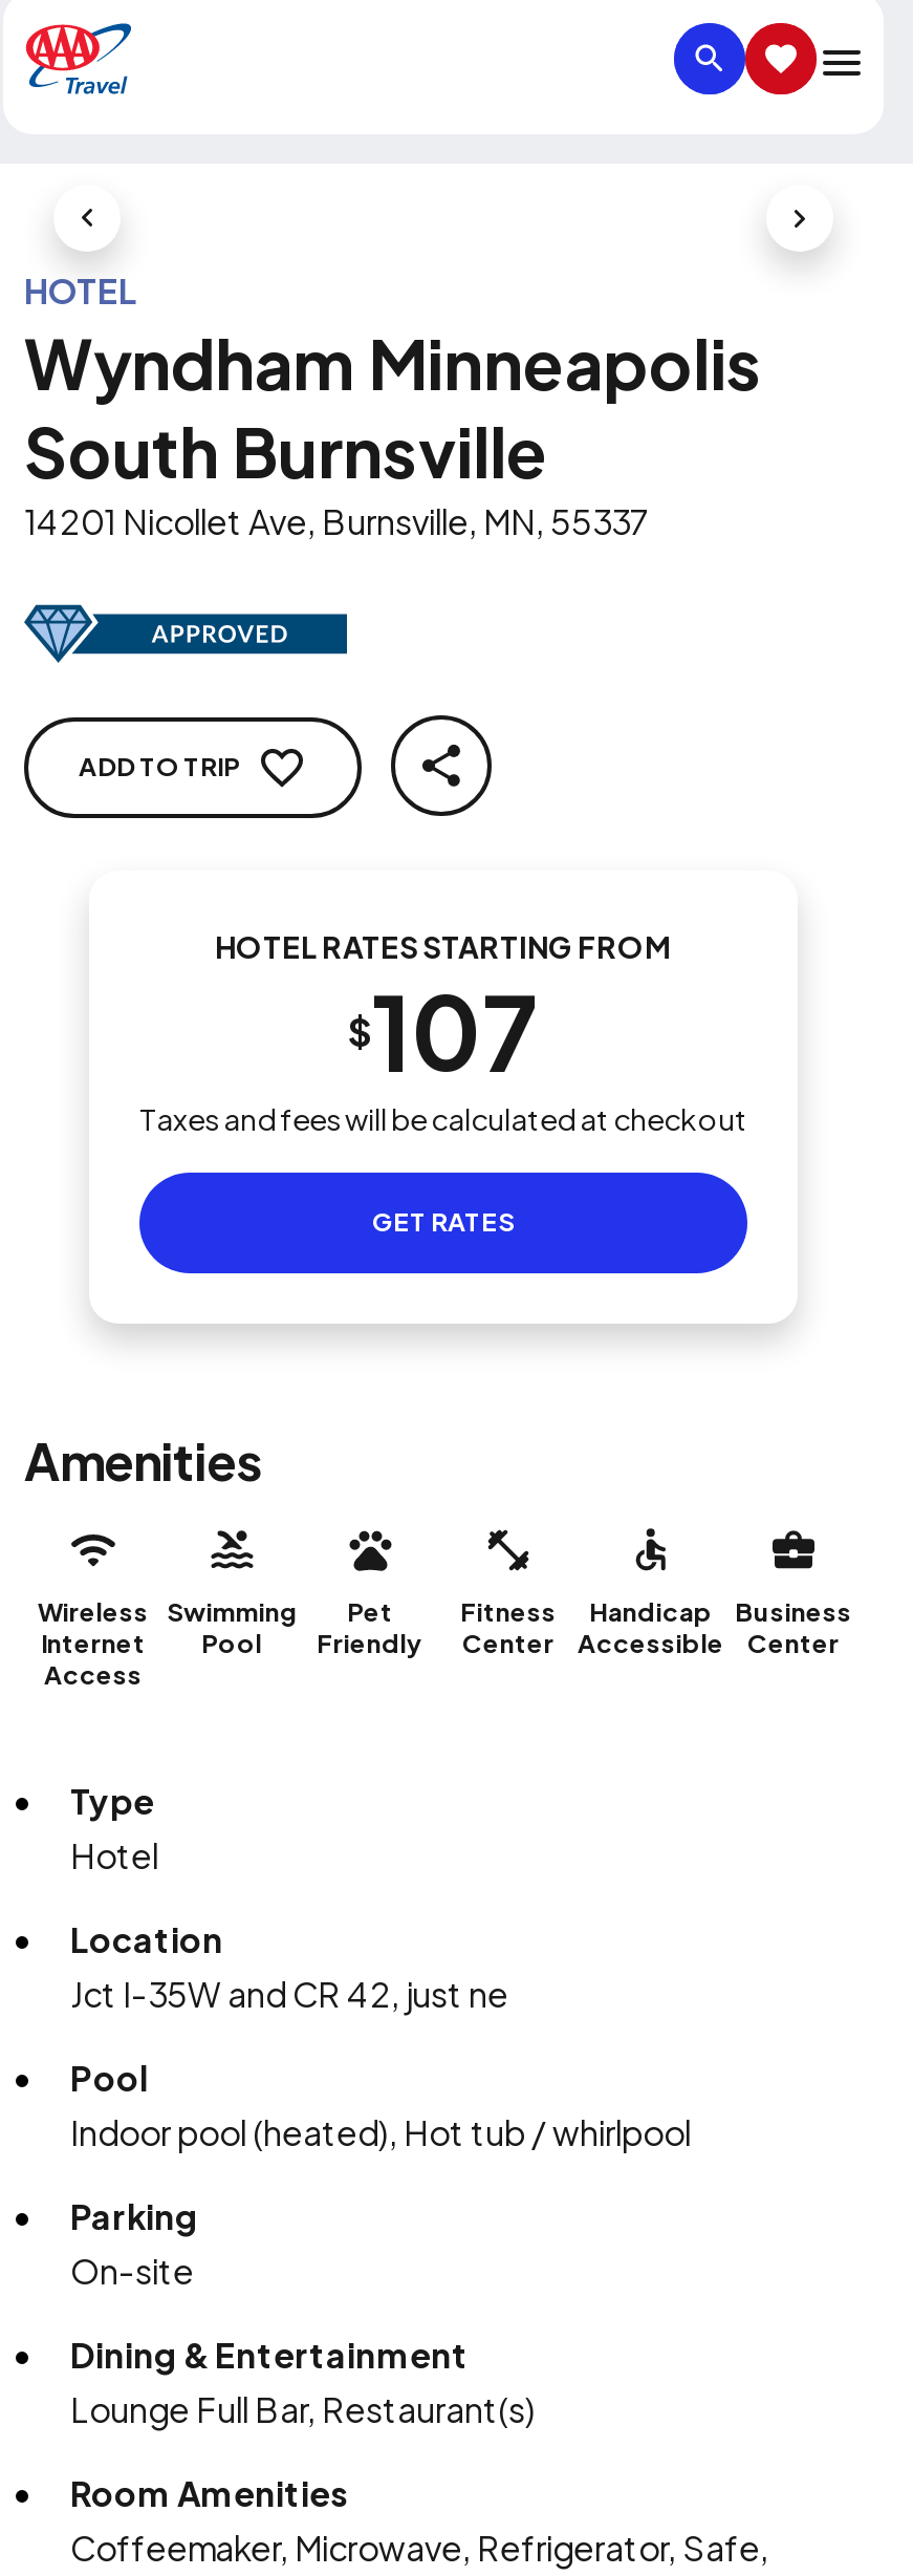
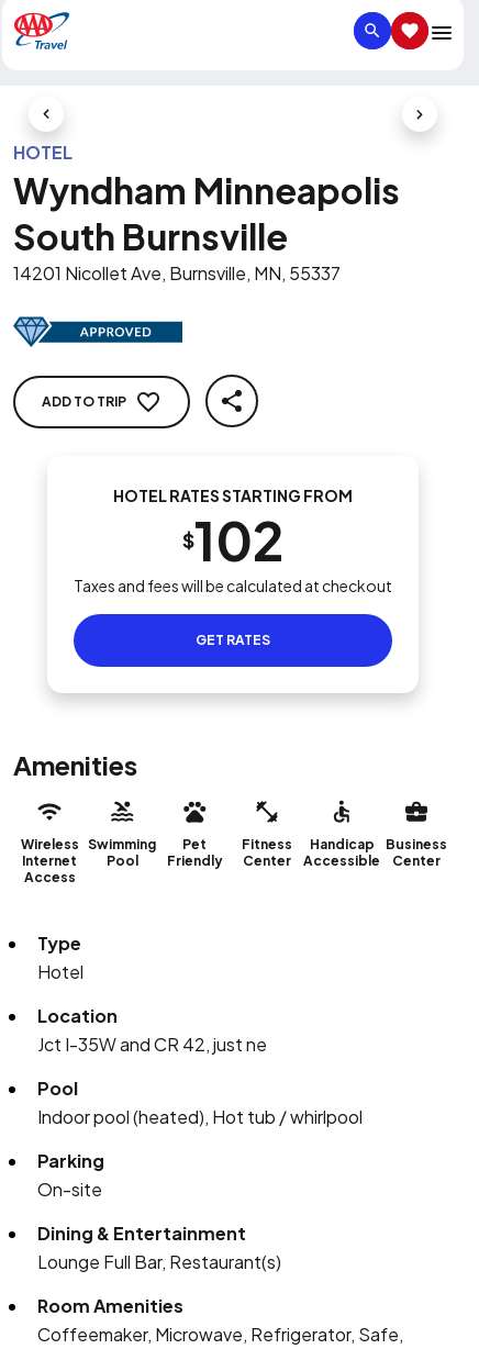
[348,967,539,1095] $107 -> [182,506,283,573] $102

